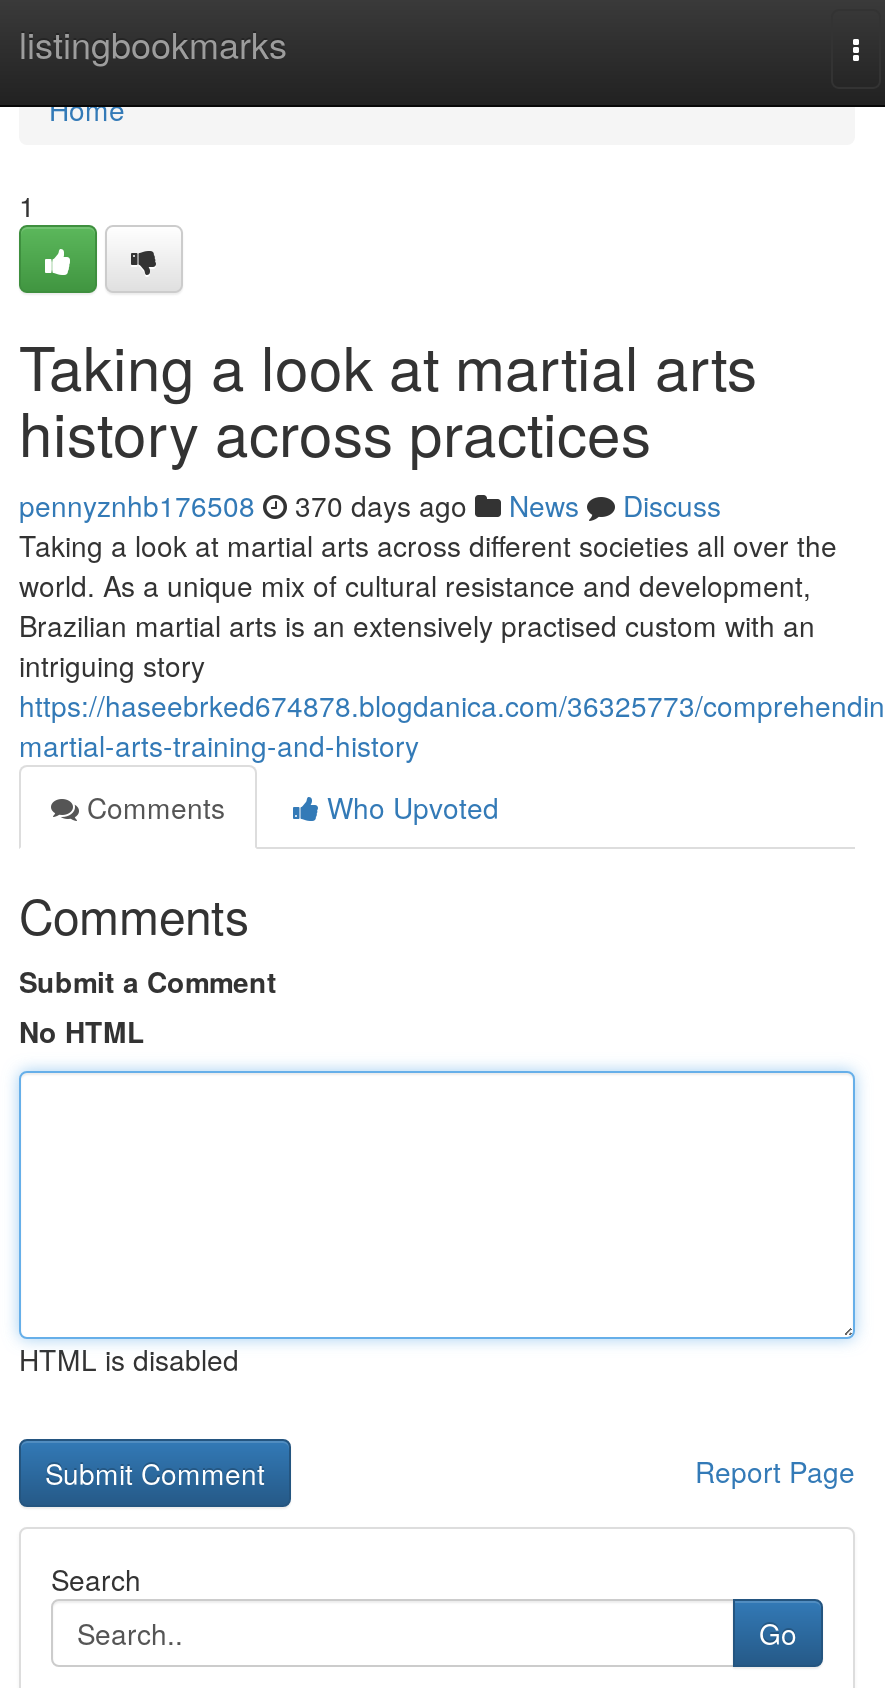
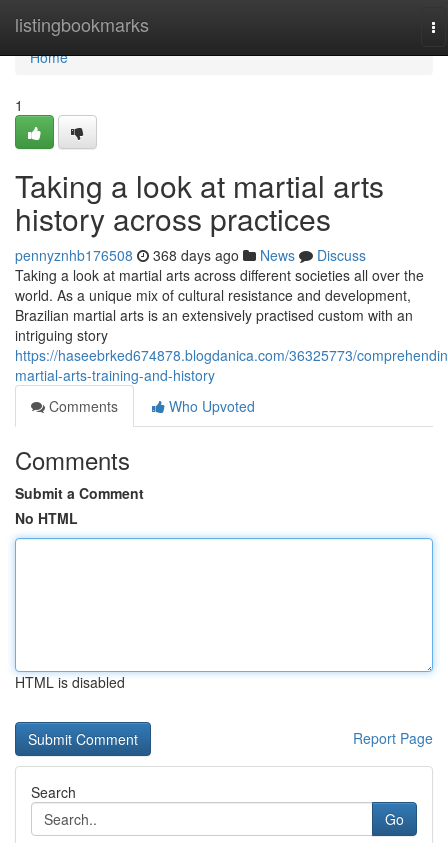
[19,485,721,525] pennyznhb176508 370 days ago News Discuss -> [15,245,366,265] pennyznhb176508 368 days ago News Discuss

